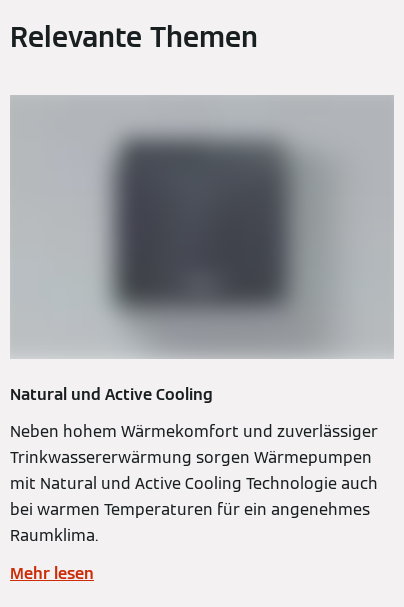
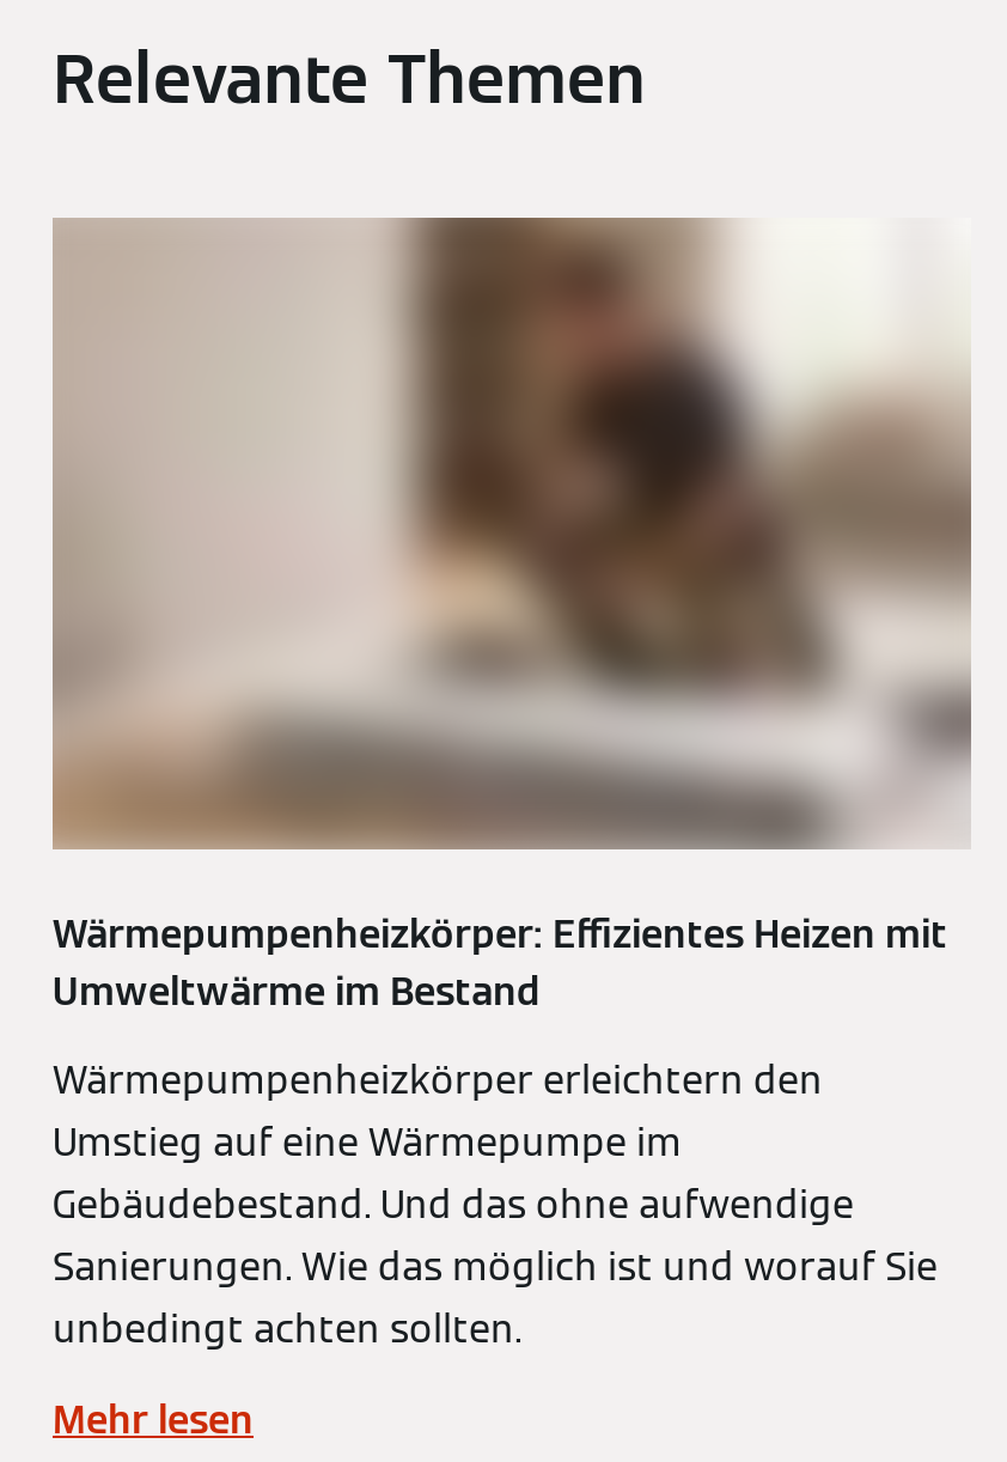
[10,95,394,405] [image] | Natural und Active Cooling -> [53,218,971,1018] [image] | Wärmepumpenheizkörper: Effizientes Heizen mit | Umweltwärme im Bestand
[10,421,378,546] Neben hohem Wärmekomfort und zuverlässiger | Trinkwassererwärmung sorgen Wärmepumpen | mit Natural und Active Cooling Technologie auch | bei warmen Temperaturen für ein angenehmes | Raumklima. -> [53,1056,938,1355] Wärmepumpenheizkörper erleichtern den | Umstieg auf eine Wärmepumpe im | Gebäudebestand. Und das ohne aufwendige | Sanierungen. Wie das möglich ist und worauf Sie | unbedingt achten sollten.

